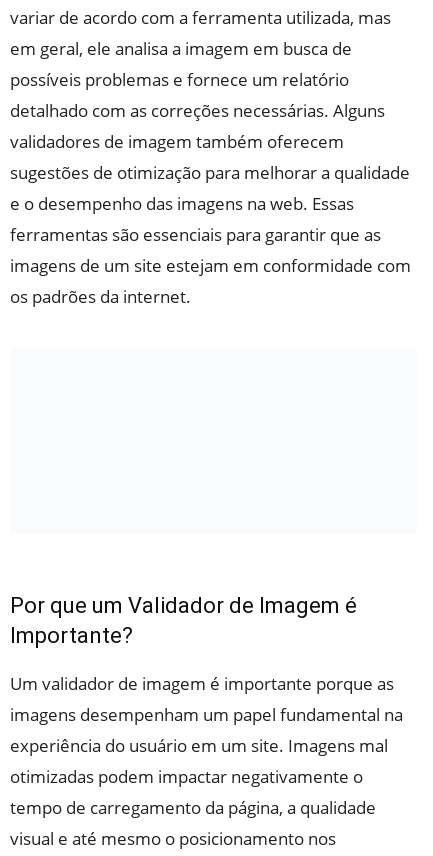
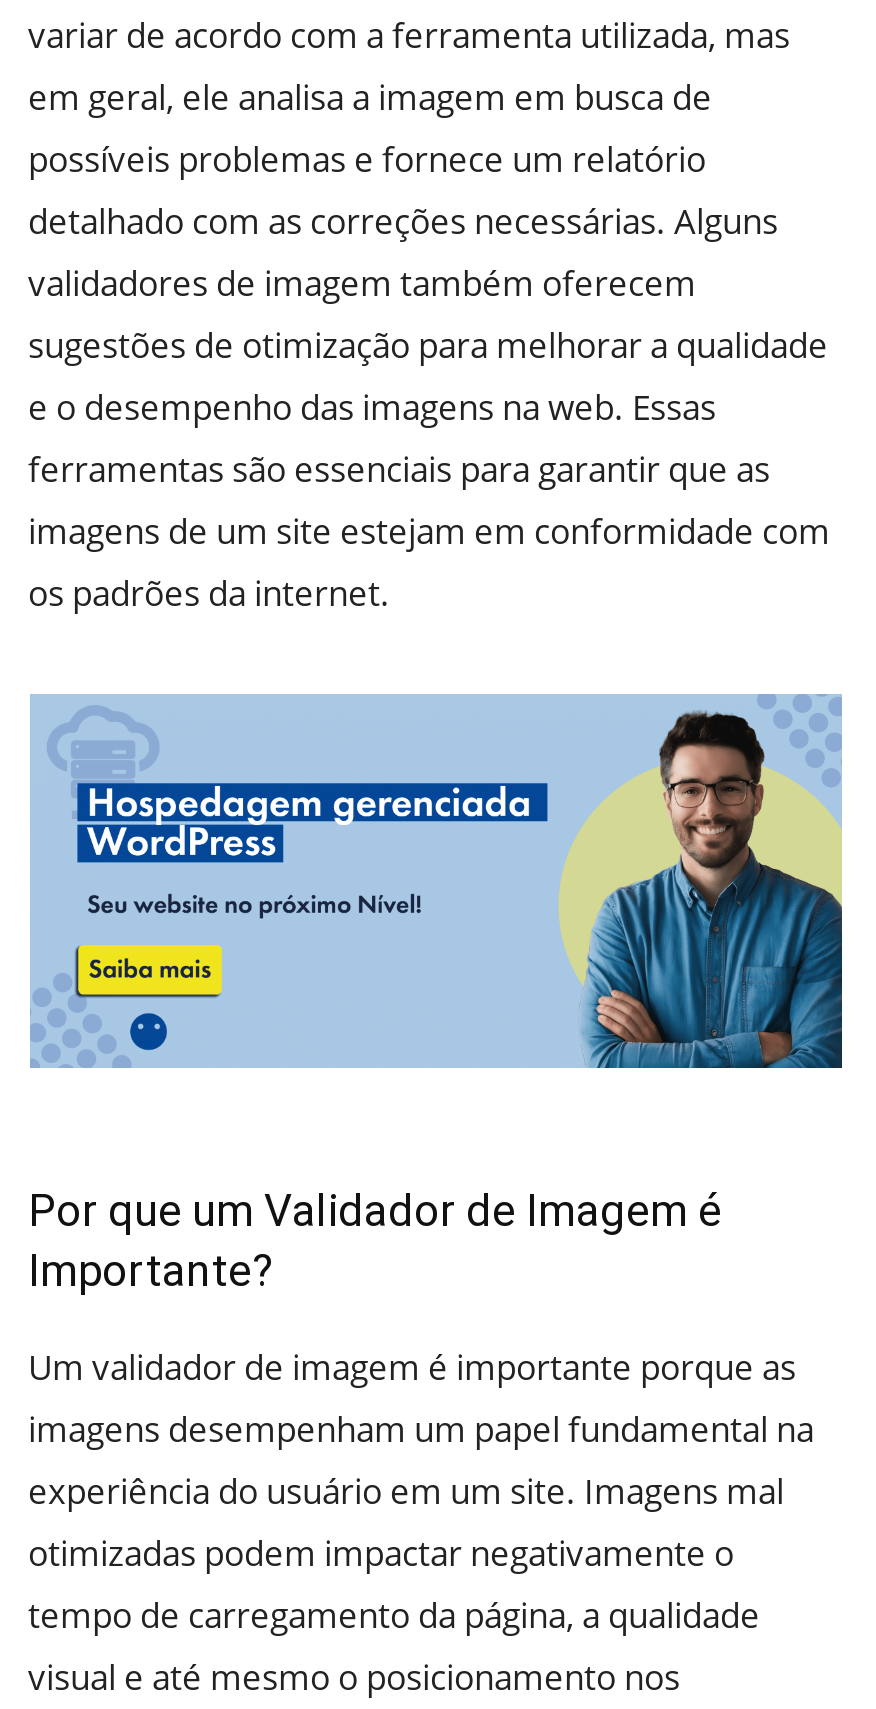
none -> [28,692,844,1070] [image]

